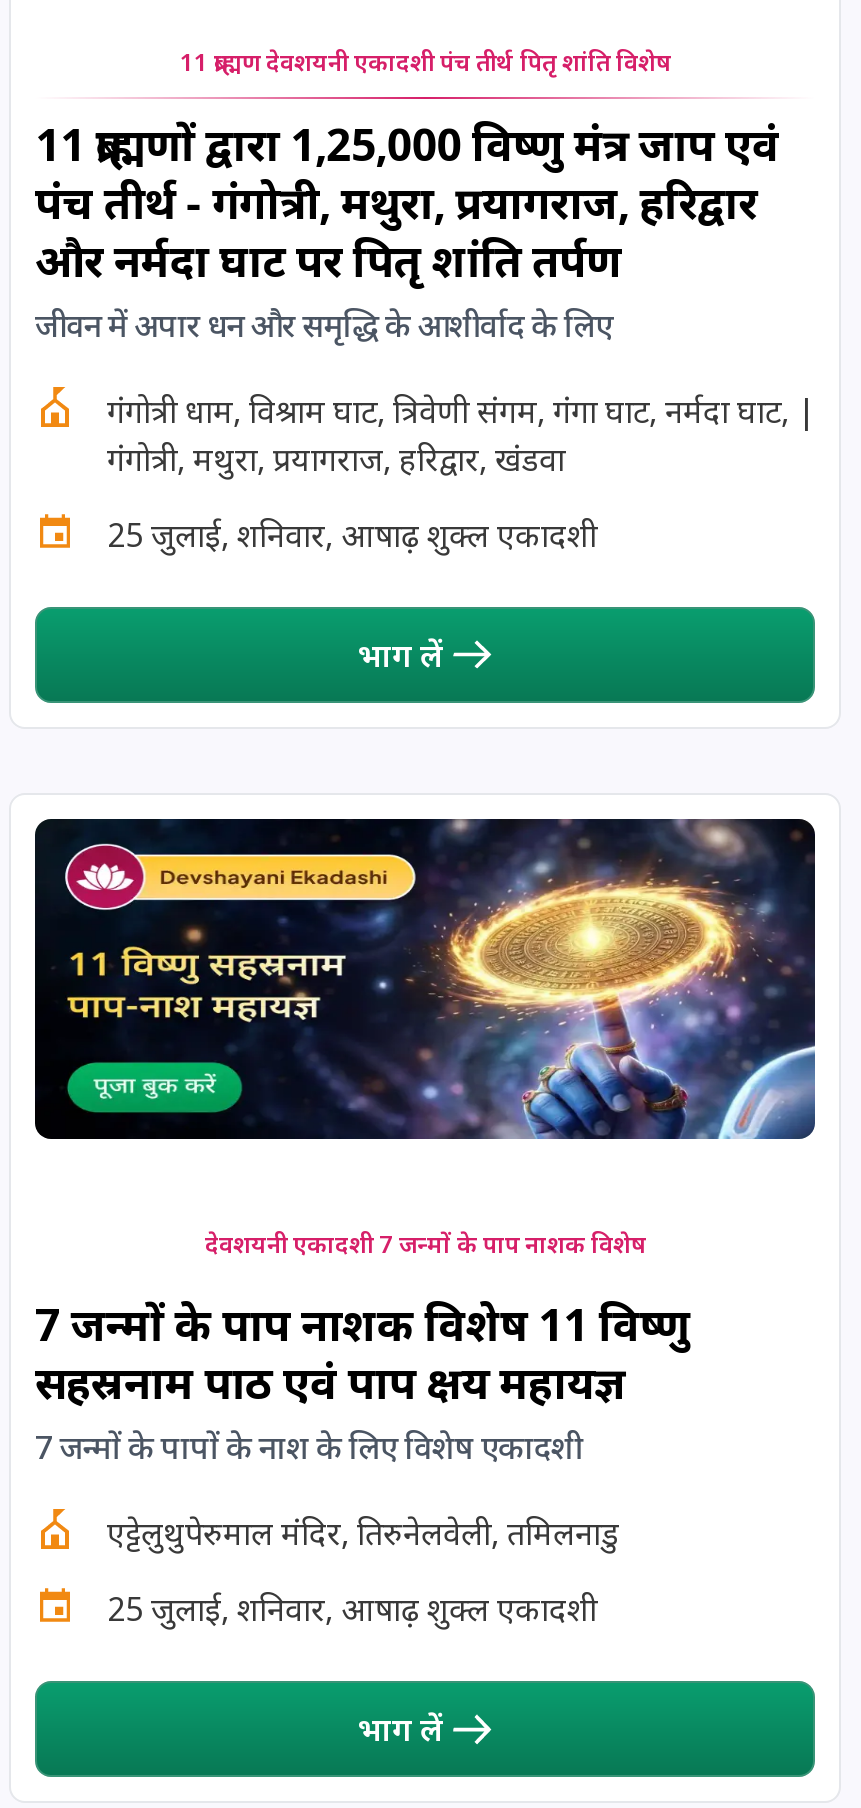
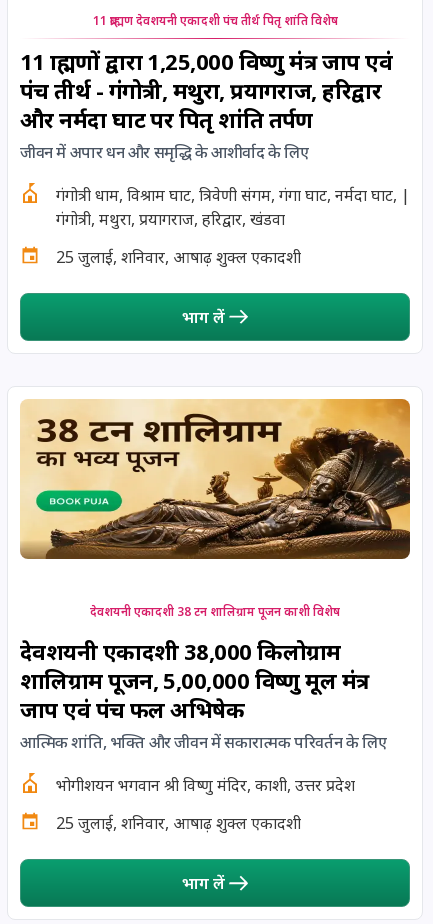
[33,817,817,1141] [image] -> [20,398,411,560] [image]
[205,1226,645,1260] देवशयनी एकादशी 7 जन्मों के पाप नाशक विशेष -> [90,602,340,619] देवशयनी एकादशी 38 टन शालिग्राम पूजन काशी विशेष
[35,1293,689,1469] 7 जन्मों के पाप नाशक विशेष 11 विष्णु | सहस्रनाम पाठ एवं पाप क्षय महायज्ञ | 7 जन्मों के पापों के नाश के लिए विशेष एकादशी -> [20,636,386,753] देवशयनी एकादशी 38,000 किलोग्राम | शालिग्राम पूजन, 5,00,000 विष्णु मूल मंत्र | जाप एवं पंच फल अभिषेक | आत्मिक शांति, भक्ति और जीवन में सकारात्मक परिवर्तन के लिए
[107,1511,619,1555] एट्टेलुथुपेरुमाल मंदिर, तिरुनेलवेली, तमिलनाडु -> [56,774,355,796] भोगीशयन भगवान श्री विष्णु मंदिर, काशी, उत्तर प्रदेश

